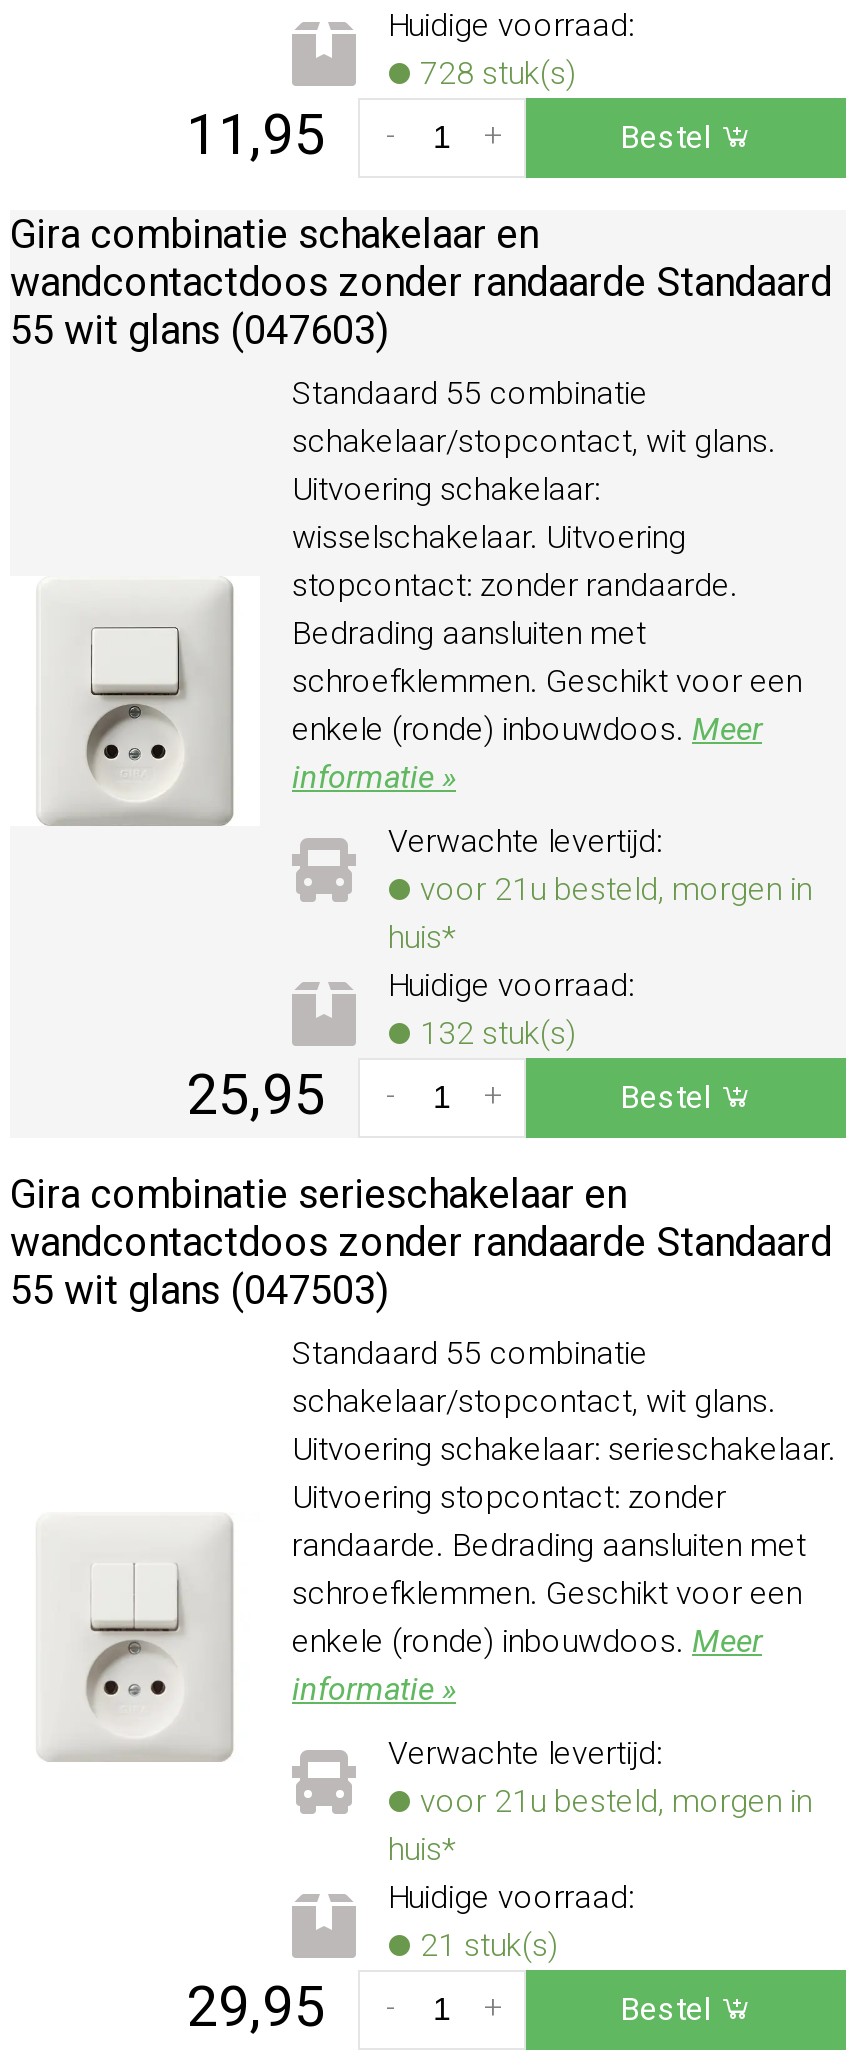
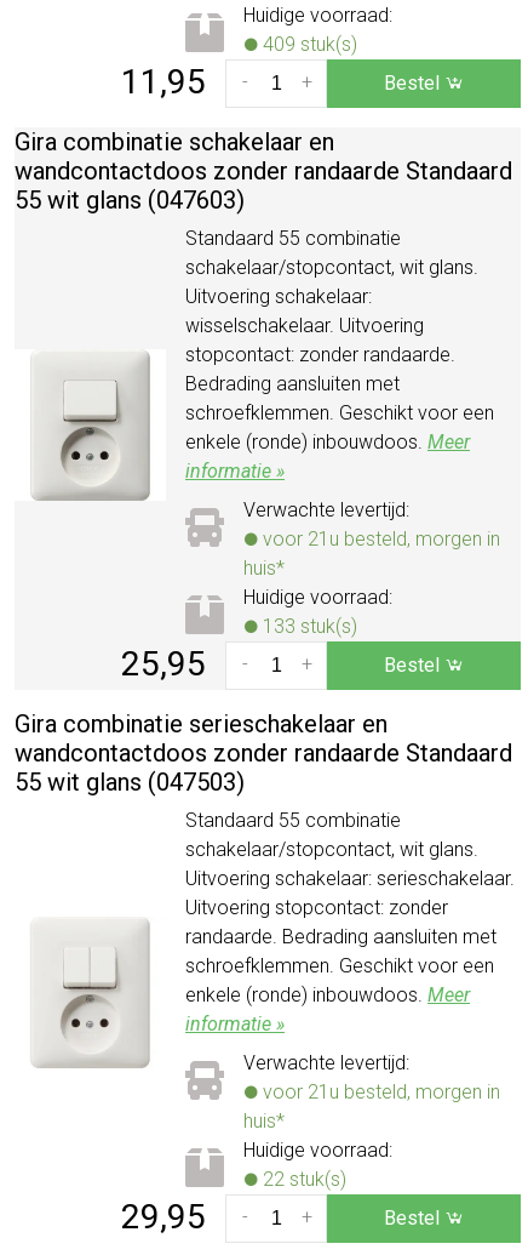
[412,54,576,92] 728 stuk(s) -> [258,32,357,56] 409 stuk(s)
[412,1014,576,1052] 132 stuk(s) -> [258,615,357,638] 133 stuk(s)
[412,1926,558,1964] 21 stuk(s) -> [258,1167,346,1190] 22 stuk(s)

